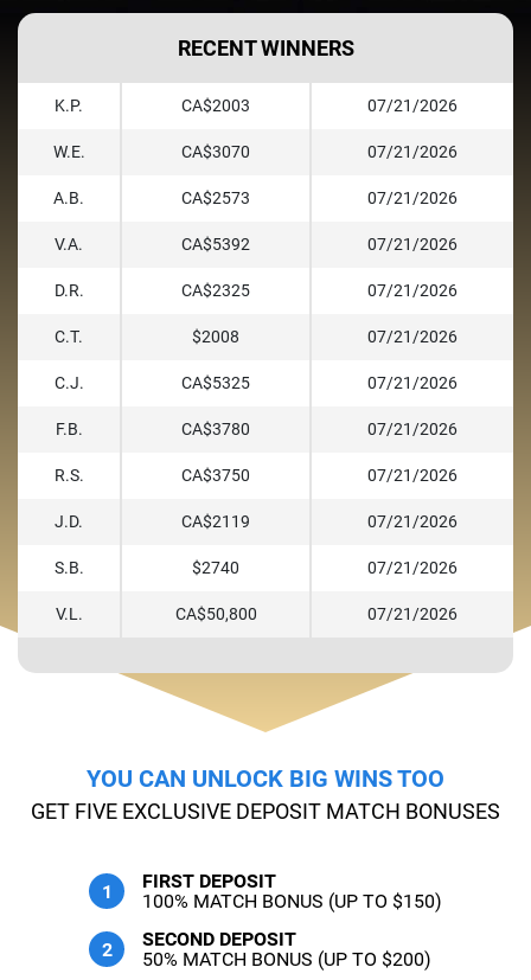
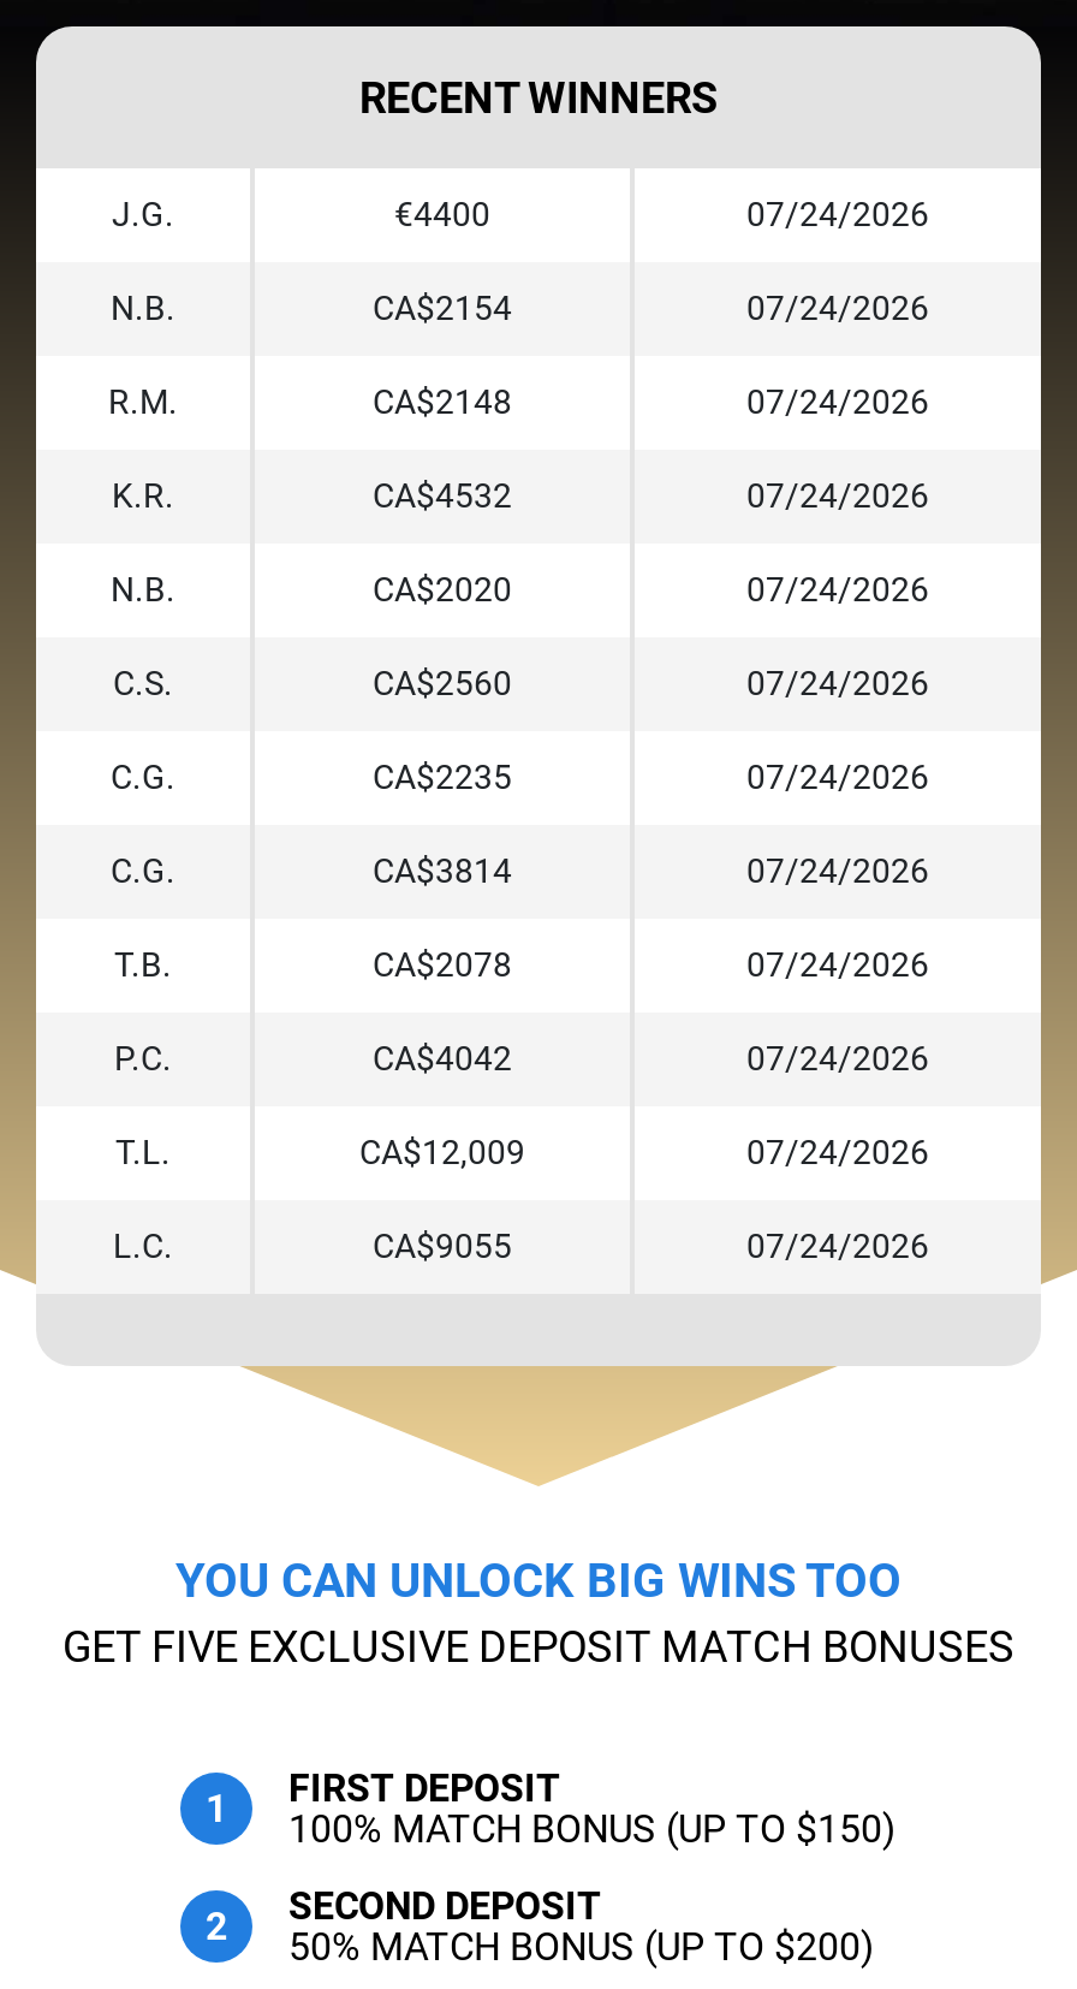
[55,96,458,114] K.P. | CA$2003 | 07/21/2026 -> [112,194,929,232] J.G. | €4400 | 07/24/2026
[53,142,458,161] W.E. | CA$3070 | 07/21/2026 -> [111,288,929,326] N.B. | CA$2154 | 07/24/2026
[53,188,458,207] A.B. | CA$2573 | 07/21/2026 -> [108,381,929,420] R.M. | CA$2148 | 07/24/2026
[55,234,458,253] V.A. | CA$5392 | 07/21/2026 -> [112,475,929,514] K.R. | CA$4532 | 07/24/2026
[54,280,458,299] D.R. | CA$2325 | 07/21/2026 -> [111,569,929,608] N.B. | CA$2020 | 07/24/2026
[55,327,458,346] C.T. | $2008 | 07/21/2026 -> [113,663,929,701] C.S. | CA$2560 | 07/24/2026
[54,373,458,392] C.J. | CA$5325 | 07/21/2026 -> [111,757,929,795] C.G. | CA$2235 | 07/24/2026
[55,419,458,438] F.B. | CA$3780 | 07/21/2026 -> [111,850,929,889] C.G. | CA$3814 | 07/24/2026
[54,465,458,484] R.S. | CA$3750 | 07/21/2026 -> [114,944,929,983] T.B. | CA$2078 | 07/24/2026
[55,511,458,530] J.D. | CA$2119 | 07/21/2026 -> [114,1038,929,1077] P.C. | CA$4042 | 07/24/2026
[54,558,458,577] S.B. | $2740 | 07/21/2026 -> [115,1132,929,1170] T.L. | CA$12,009 | 07/24/2026
[55,604,458,623] V.L. | CA$50,800 | 07/21/2026 -> [113,1226,929,1264] L.C. | CA$9055 | 07/24/2026

